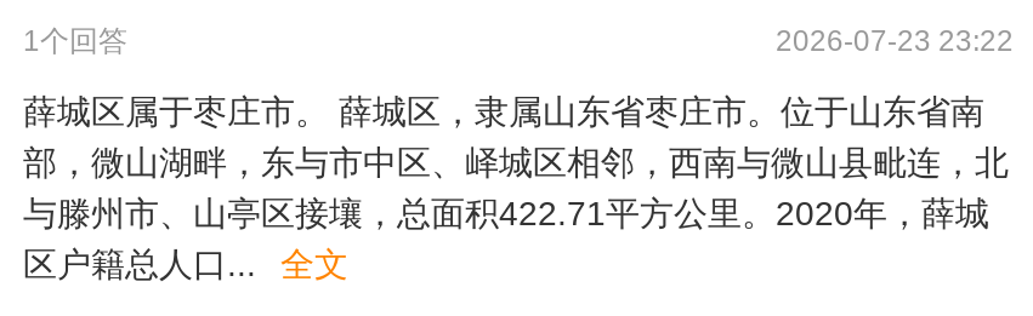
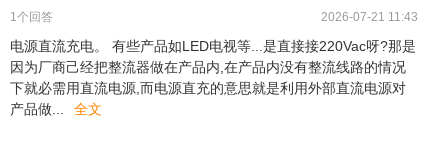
[776,24,1014,58] 2026-07-23 23:22 -> [321,10,418,24] 2026-07-21 11:43
[23,92,1009,283] 薛城区属于枣庄市。 薛城区，隶属山东省枣庄市。位于山东省南 | 部，微山湖畔，东与市中区、峄城区相邻，西南与微山县毗连，北 | 与滕州市、山亭区接壤，总面积422.71平方公里。2020年，薛城 | 区户籍总人口... -> [10,38,416,117] 电源直流充电。 有些产品如LED电视等...是直接接220Vac呀?那是 | 因为厂商己经把整流器做在产品内,在产品内没有整流线路的情况 | 下就必需用直流电源,而电源直充的意思就是利用外部直流电源对 | 产品做...

